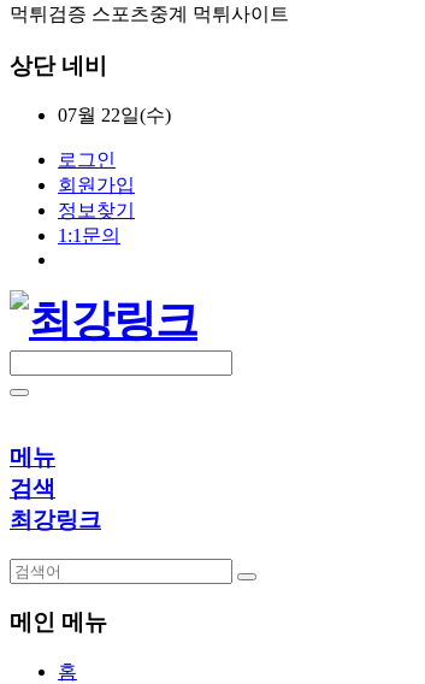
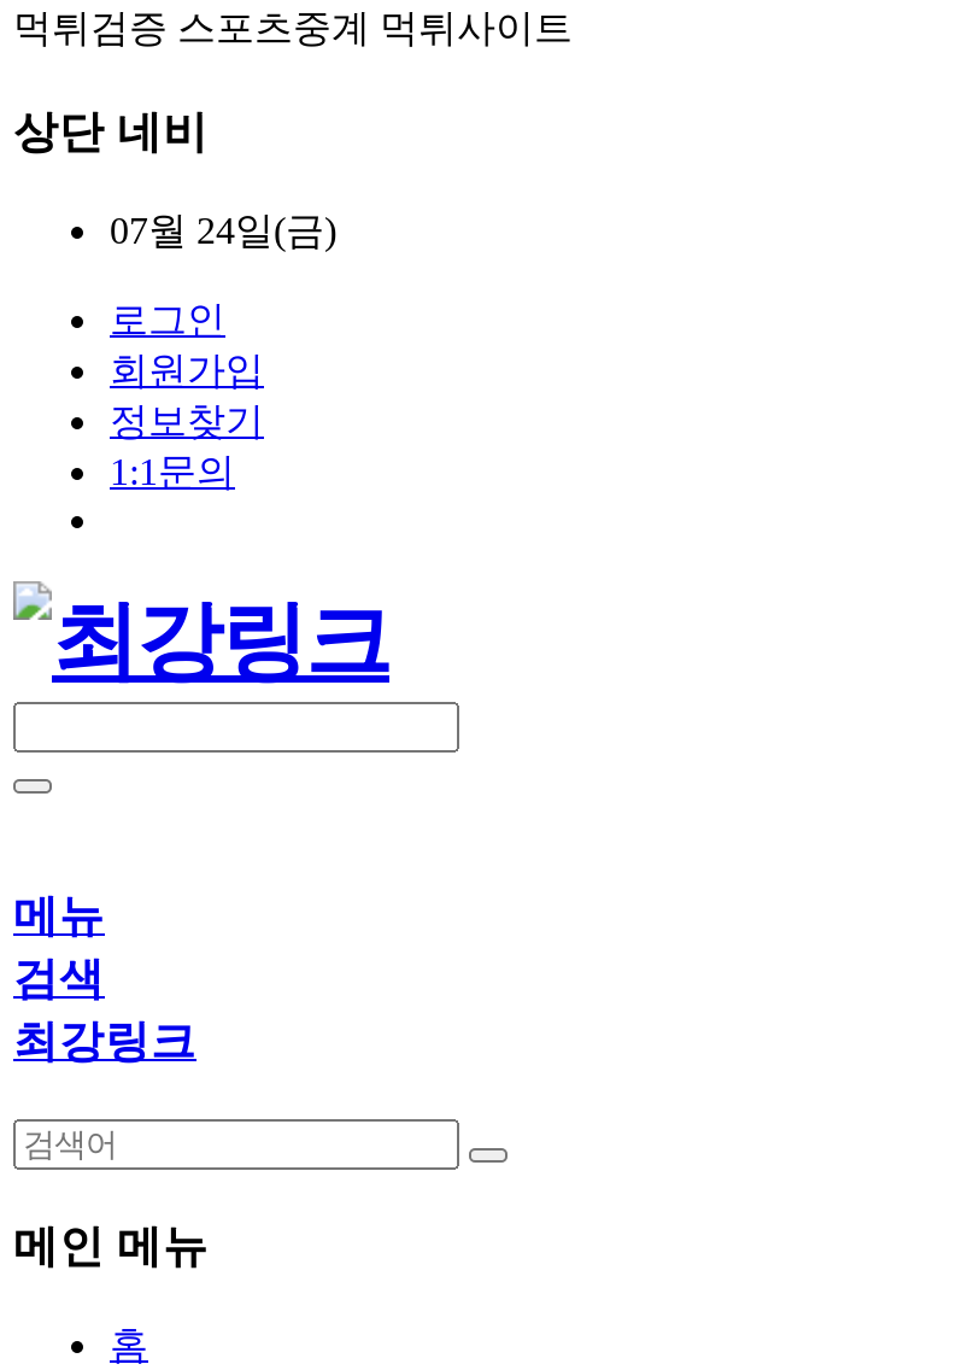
[58,105,171,126] 07월 22일(수) -> [110,211,336,252] 07월 24일(금)

